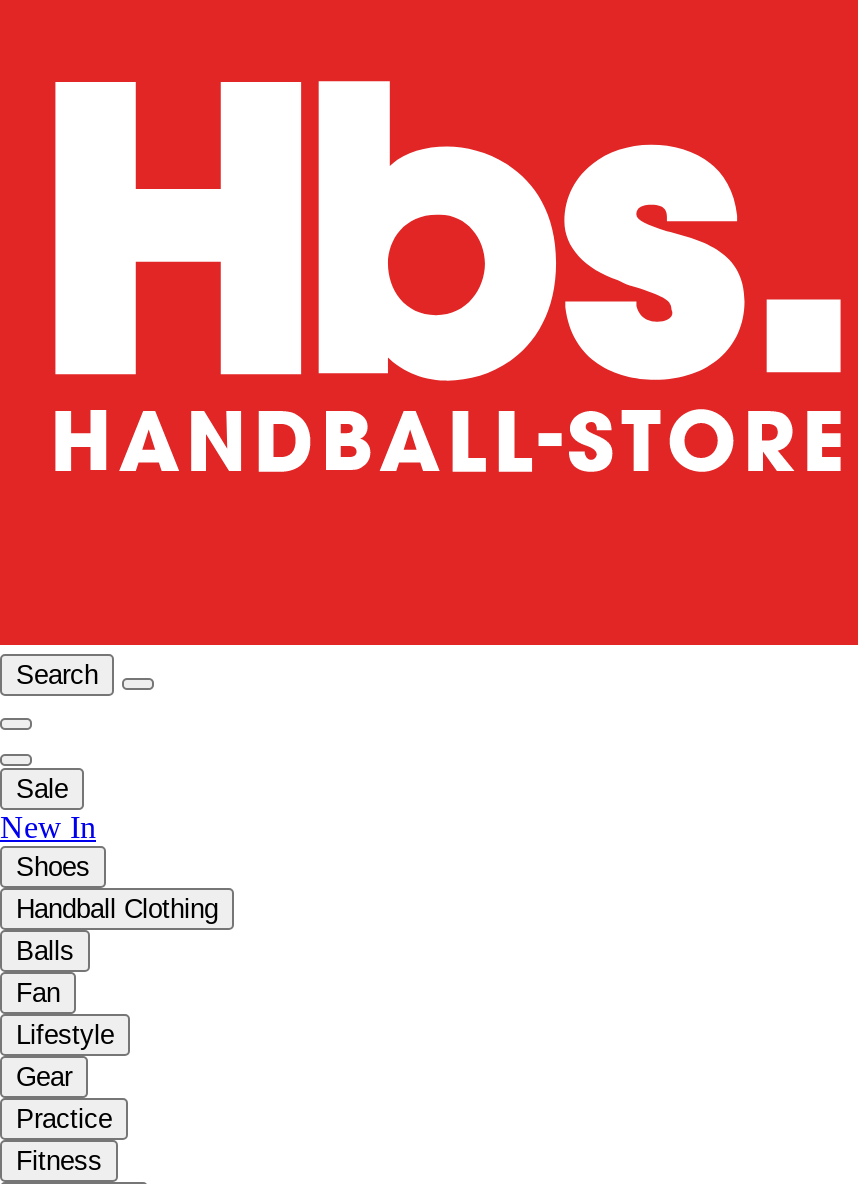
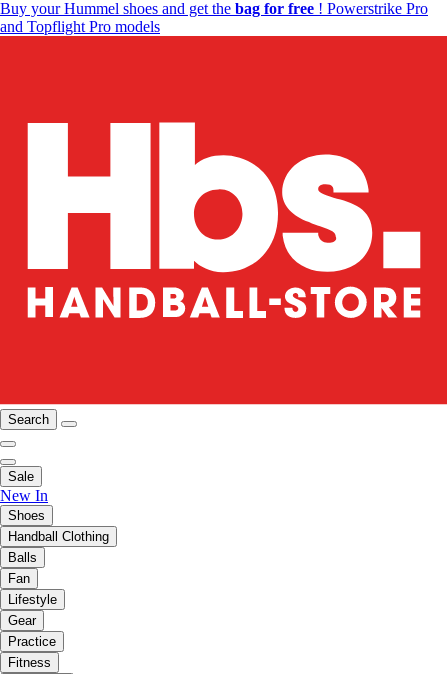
none -> [0,0,428,35] Buy your Hummel shoes and get the bag for free! Powerstrike Pro | and Topflight Pro models

